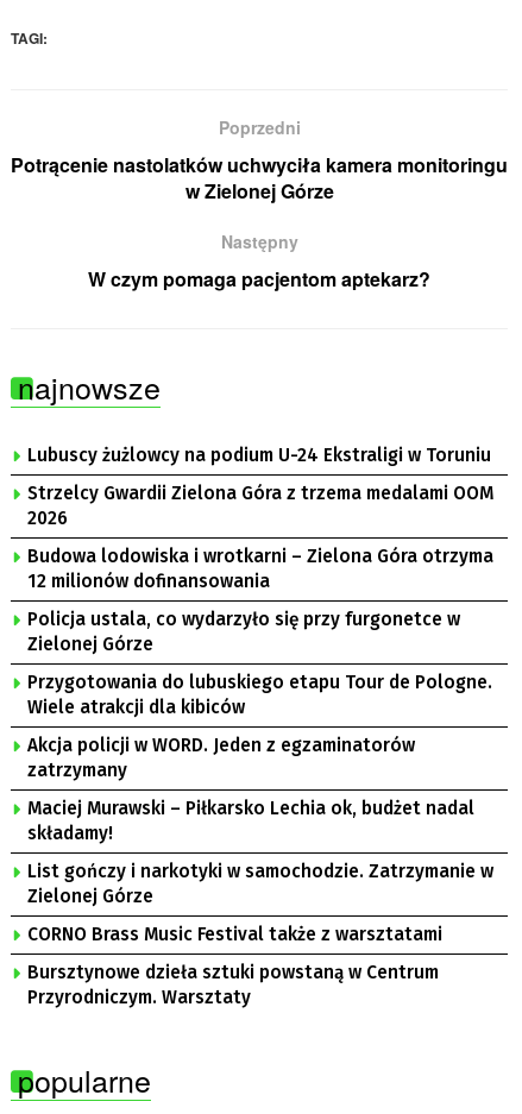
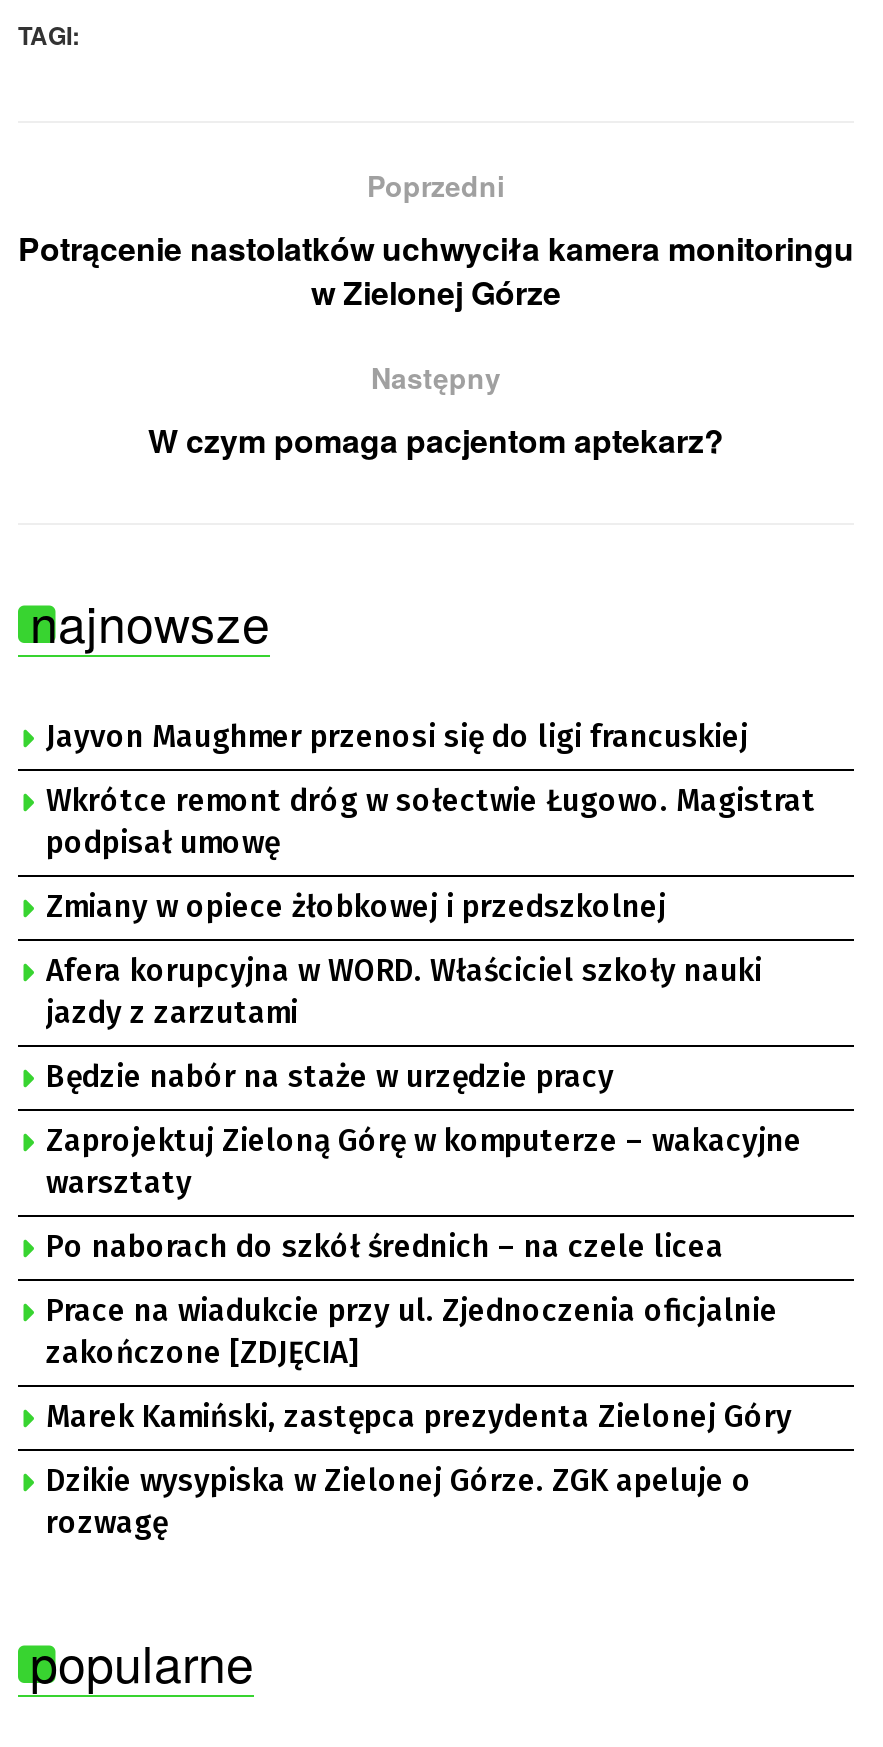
[27,445,492,466] Lubuscy żużlowcy na podium U-24 Ekstraligi w Toruniu -> [46,719,748,755] Jayvon Maughmer przenosi się do ligi francuskiej
[27,483,493,529] Strzelcy Gwardii Zielona Góra z trzema medalami OOM | 2026 -> [46,783,816,861] Wkrótce remont dróg w sołectwie Ługowo. Magistrat | podpisał umowę
[27,546,493,592] Budowa lodowiska i wrotkarni – Zielona Góra otrzyma | 12 milionów dofinansowania -> [46,889,666,925] Zmiany w opiece żłobkowej i przedszkolnej
[27,609,460,655] Policja ustala, co wydarzyło się przy furgonetce w | Zielonej Górze -> [46,953,762,1031] Afera korupcyjna w WORD. Właściciel szkoły nauki | jazdy z zarzutami
[27,672,492,718] Przygotowania do lubuskiego etapu Tour de Pologne. | Wiele atrakcji dla kibiców -> [46,1059,614,1095] Będzie nabór na staże w urzędzie pracy
[27,735,415,781] Akcja policji w WORD. Jeden z egzaminatorów | zatrzymany -> [46,1123,802,1201] Zaprojektuj Zieloną Górę w komputerze – wakacyjne | warsztaty
[27,798,474,844] Maciej Murawski – Piłkarsko Lechia ok, budżet nadal | składamy! -> [46,1229,724,1265] Po naborach do szkół średnich – na czele licea
[27,861,493,907] List gończy i narkotyki w samochodzie. Zatrzymanie w | Zielonej Górze -> [46,1293,778,1371] Prace na wiadukcie przy ul. Zjednoczenia oficjalnie | zakończone [ZDJĘCIA]
[27,924,442,945] CORNO Brass Music Festival także z warsztatami -> [46,1399,792,1435] Marek Kamiński, zastępca prezydenta Zielonej Góry
[27,962,439,1008] Bursztynowe dzieła sztuki powstaną w Centrum | Przyrodniczym. Warsztaty -> [46,1463,752,1541] Dzikie wysypiska w Zielonej Górze. ZGK apeluje o | rozwagę

